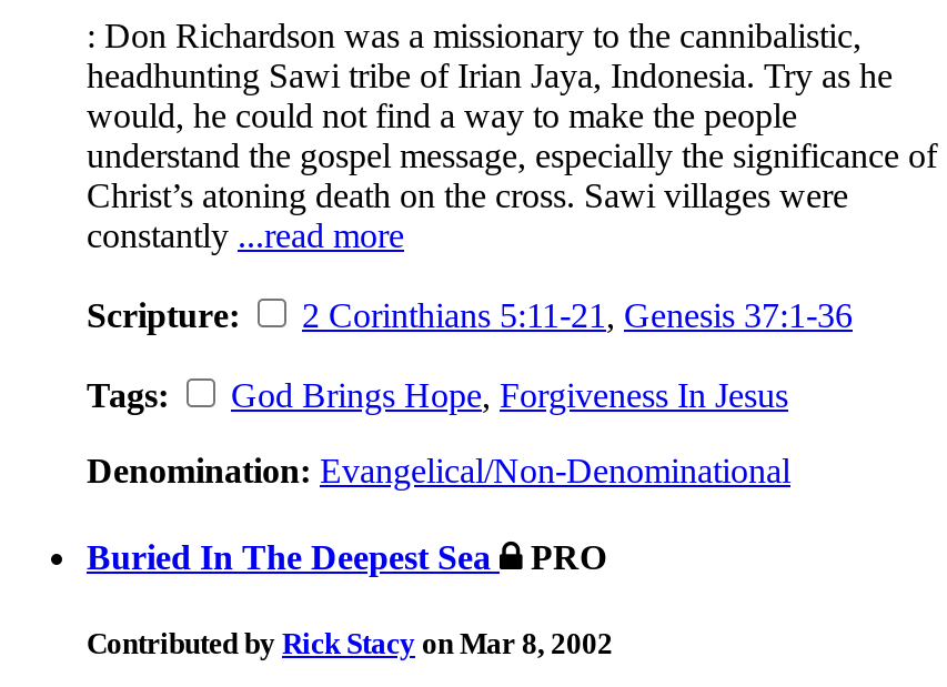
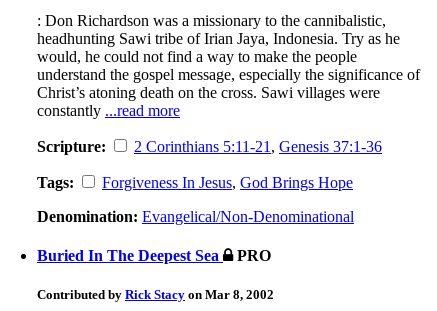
[231,376,788,414] God Brings Hope, Forgiveness In Jesus -> [102,174,353,191] Forgiveness In Jesus, God Brings Hope

